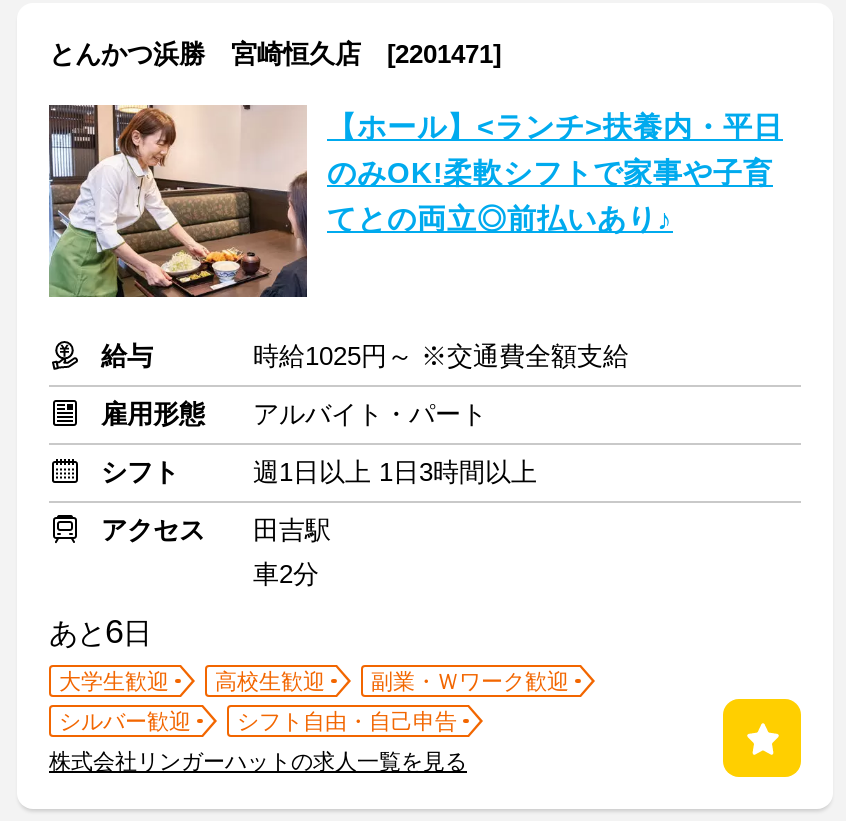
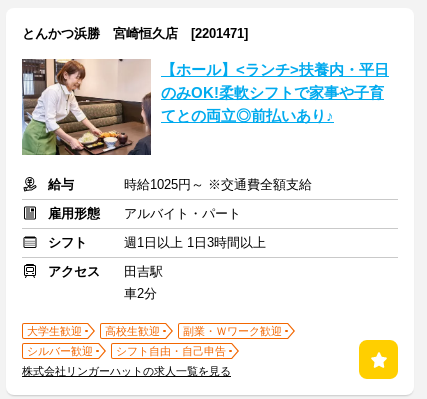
[49,613,151,651] あと6日 -> none

